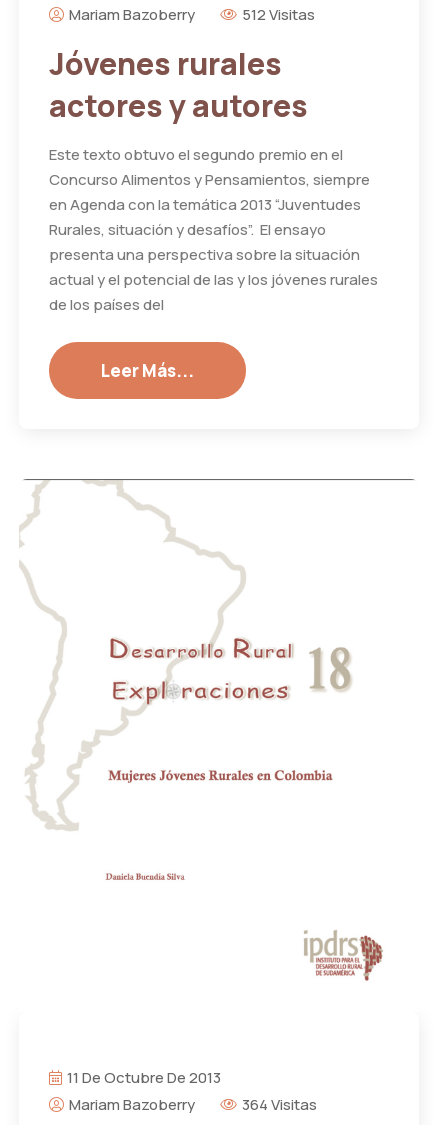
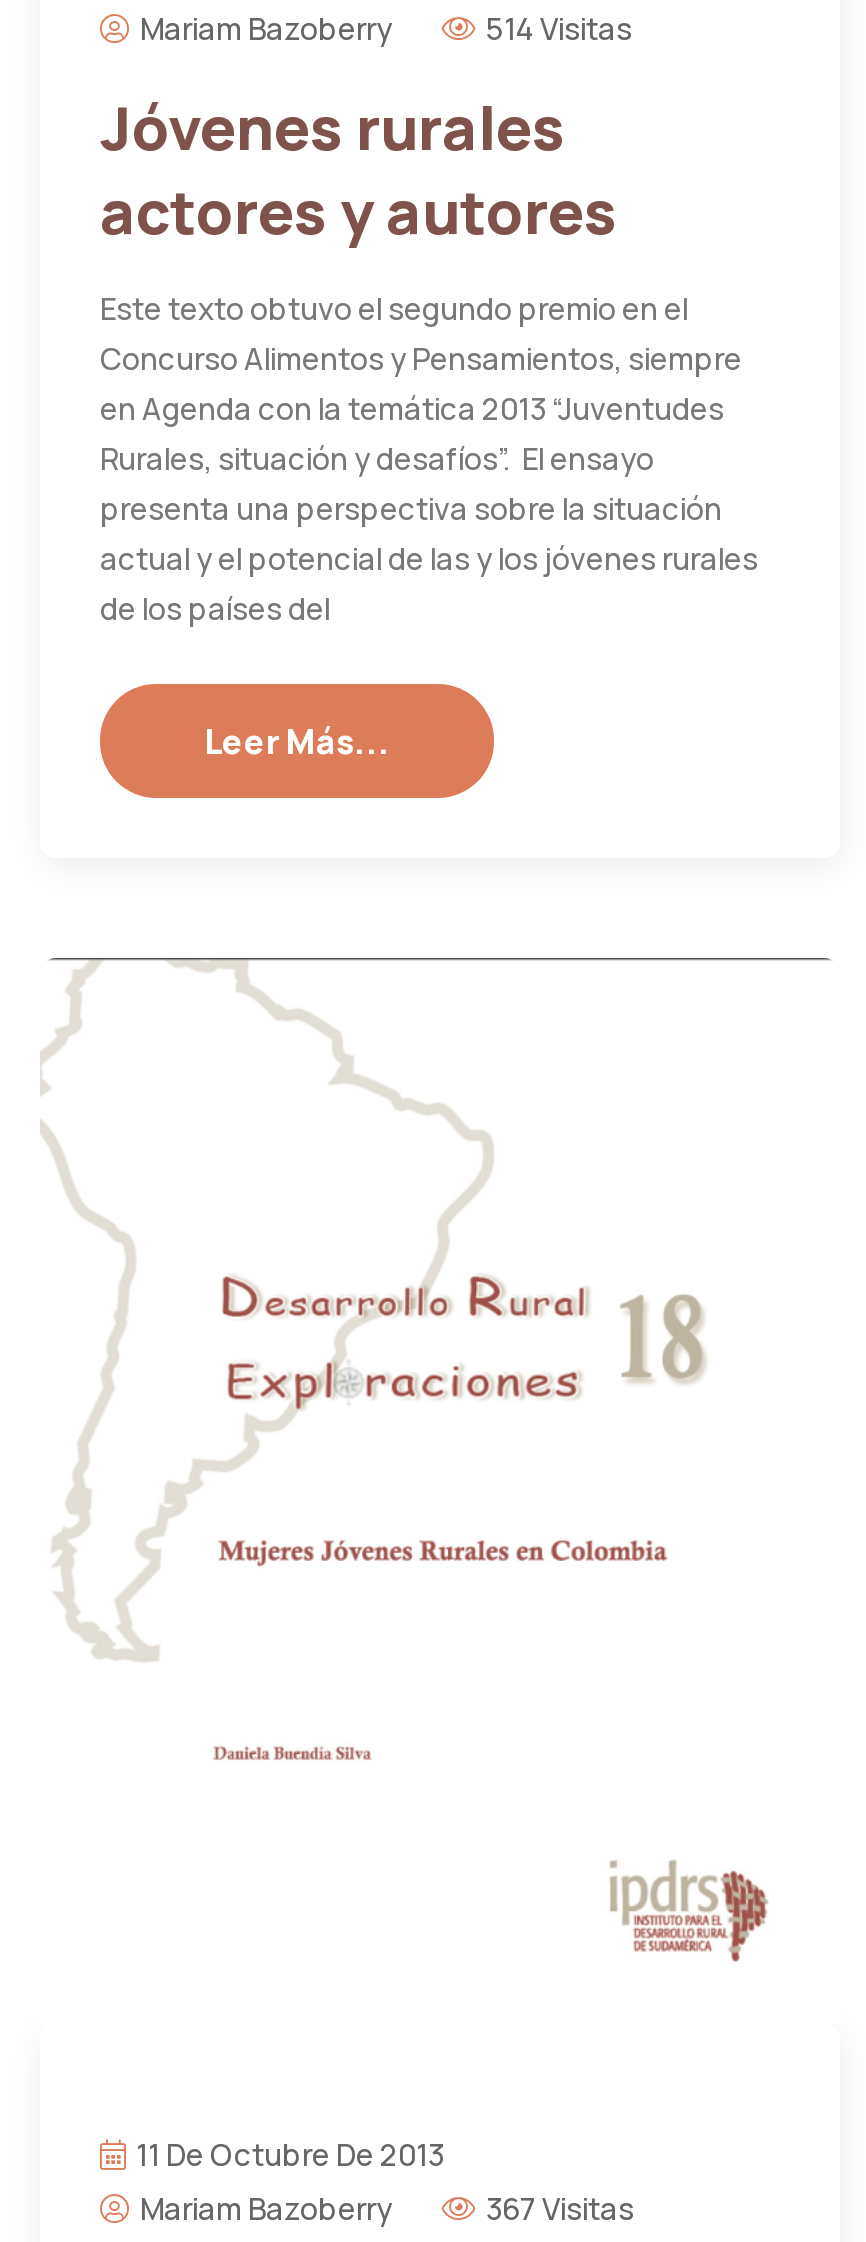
[242,4,315,25] 512 Visitas -> [486,7,632,49] 514 Visitas
[242,1094,317,1115] 364 Visitas -> [486,2187,634,2229] 367 Visitas

